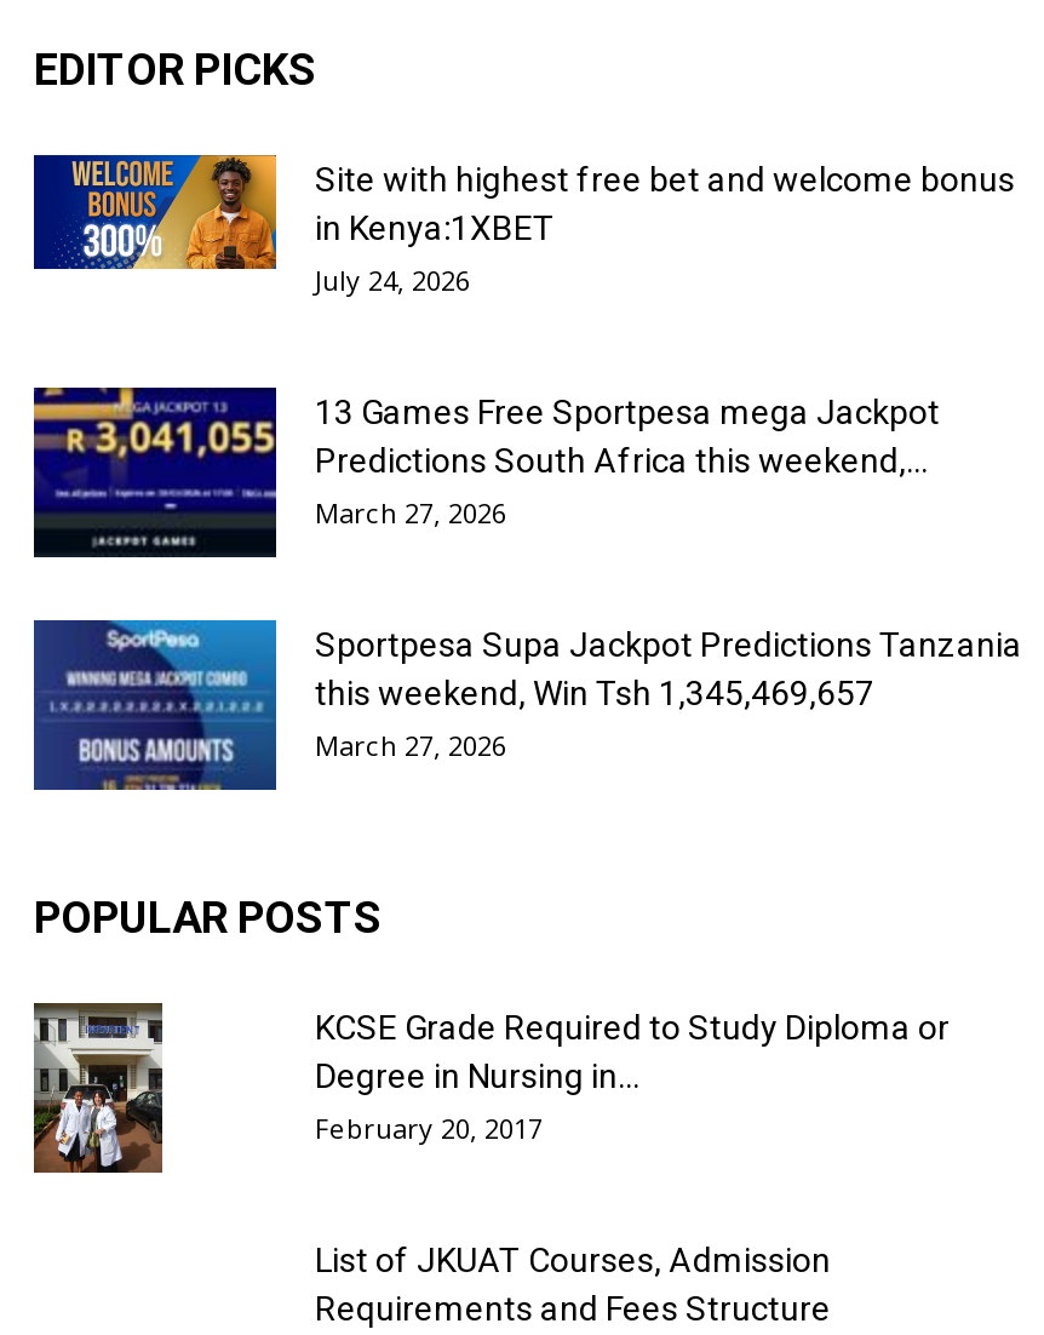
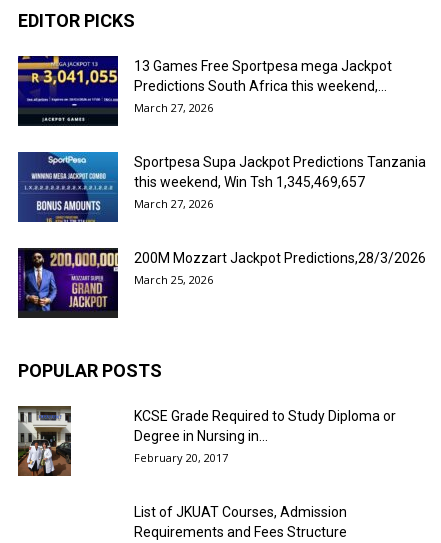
[31,153,1015,298] [image] | Site with highest free bet and welcome bonus | in Kenya:1XBET | July 24, 2026 -> none
moved [29,383,1022,763] -> [16,54,426,211]: [image] | 13 Games Free Sportpesa mega Jackpot | Predictions South Africa this weekend,... | March 27, 2026 | Sportpesa Supa Jackpot Predictions Tanzania | this weekend, Win Tsh 1,345,469,657 | March 27, 2026
none -> [18,247,426,319] [image] | 200M Mozzart Jackpot Predictions,28/3/2026 | March 25, 2026

